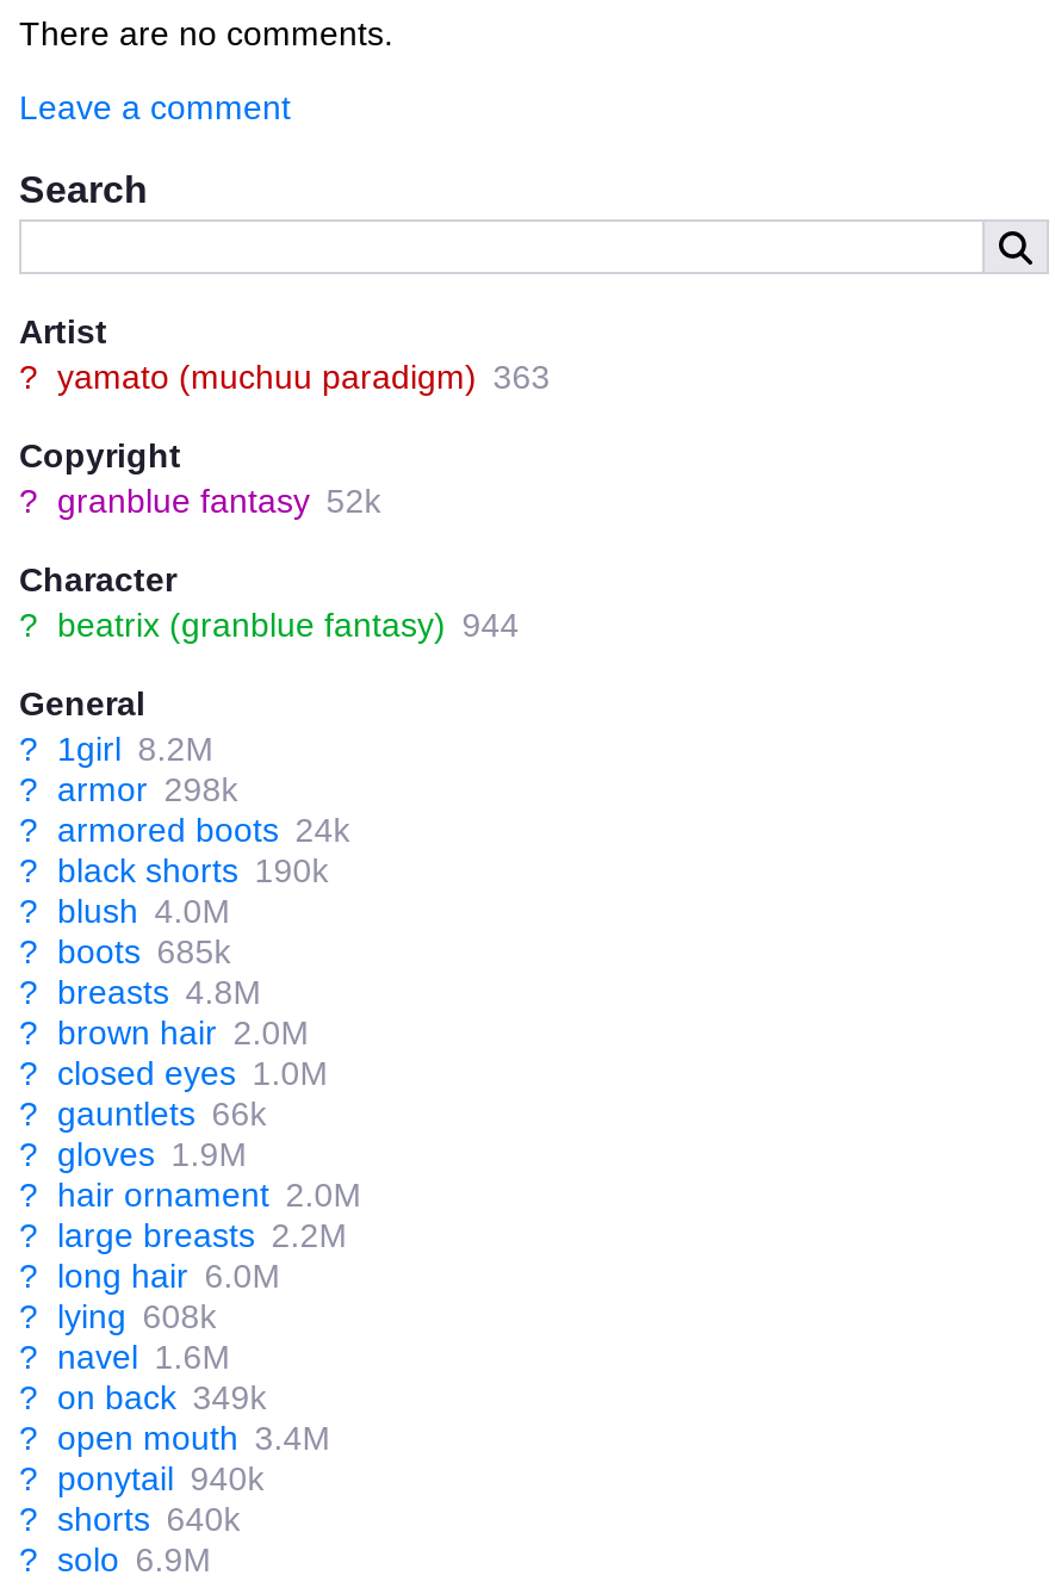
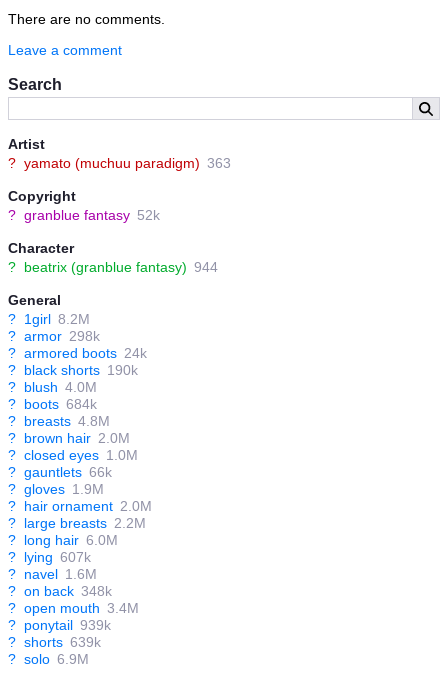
[19,932,231,970] ? boots 685k -> [8,396,97,412] ? boots 684k
[19,1297,216,1335] ? lying 608k -> [8,549,91,565] ? lying 607k
[19,1378,267,1416] ? on back 349k -> [8,583,112,599] ? on back 348k
[19,1459,264,1497] ? ponytail 940k -> [8,617,111,633] ? ponytail 939k
[19,1499,240,1537] ? shorts 640k -> [8,634,101,650] ? shorts 639k

